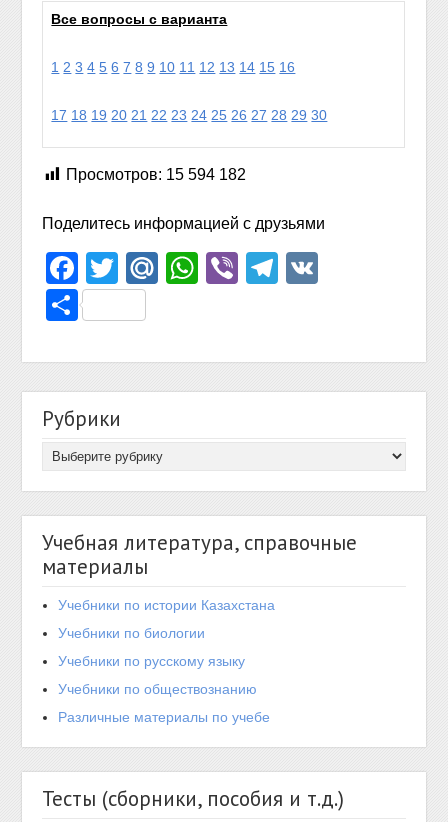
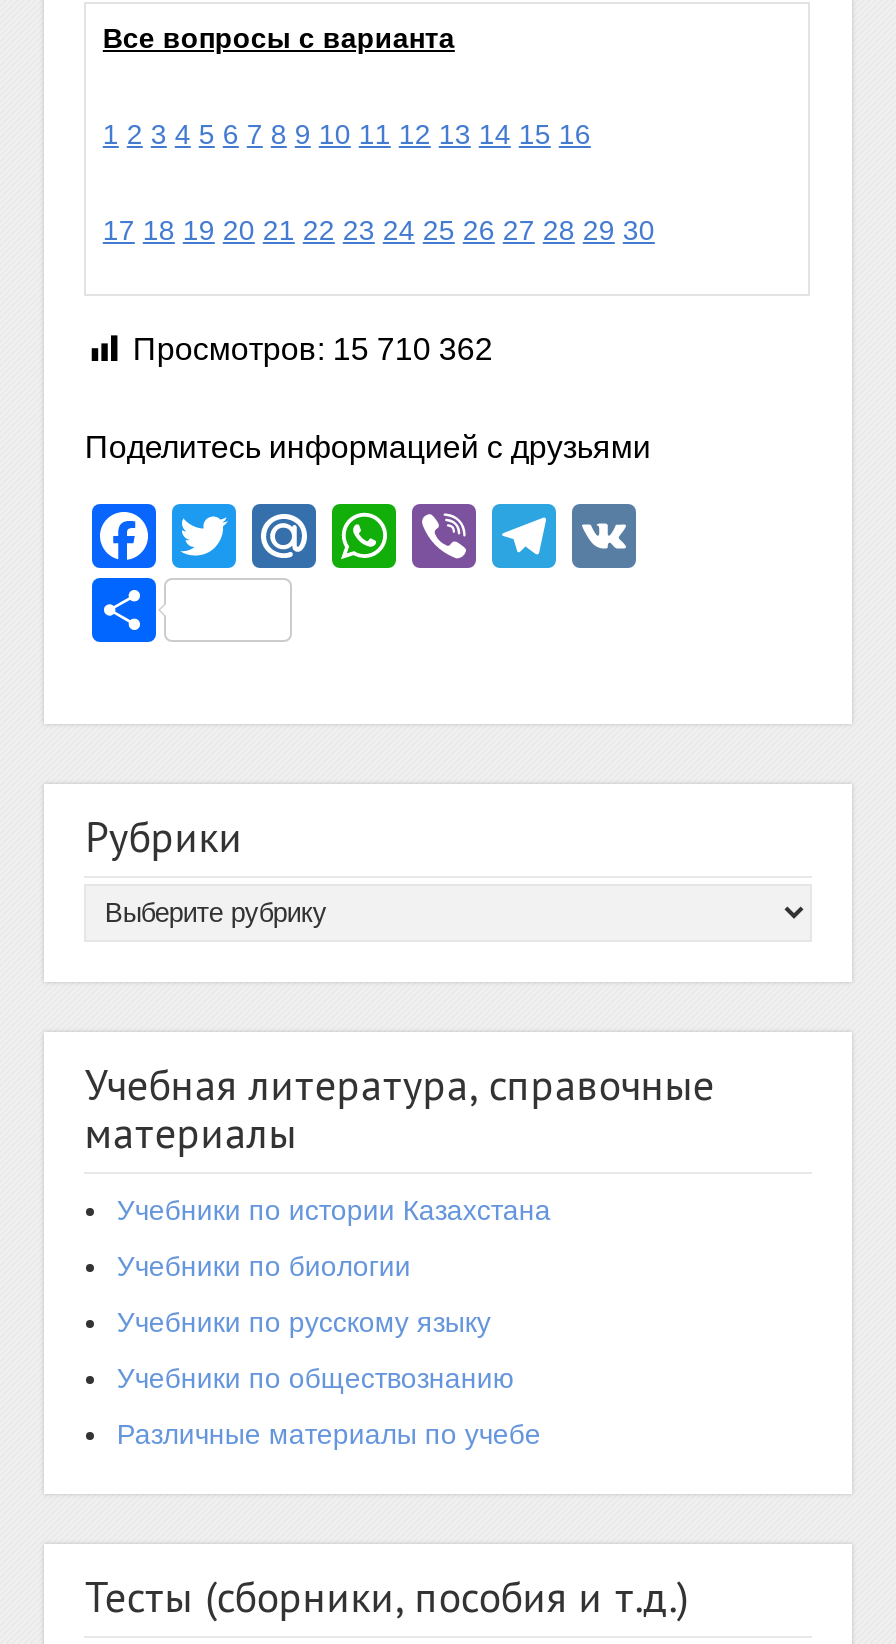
[66,166,246,183] Просмотров: 15 594 182 -> [133,332,493,366] Просмотров: 15 710 362

